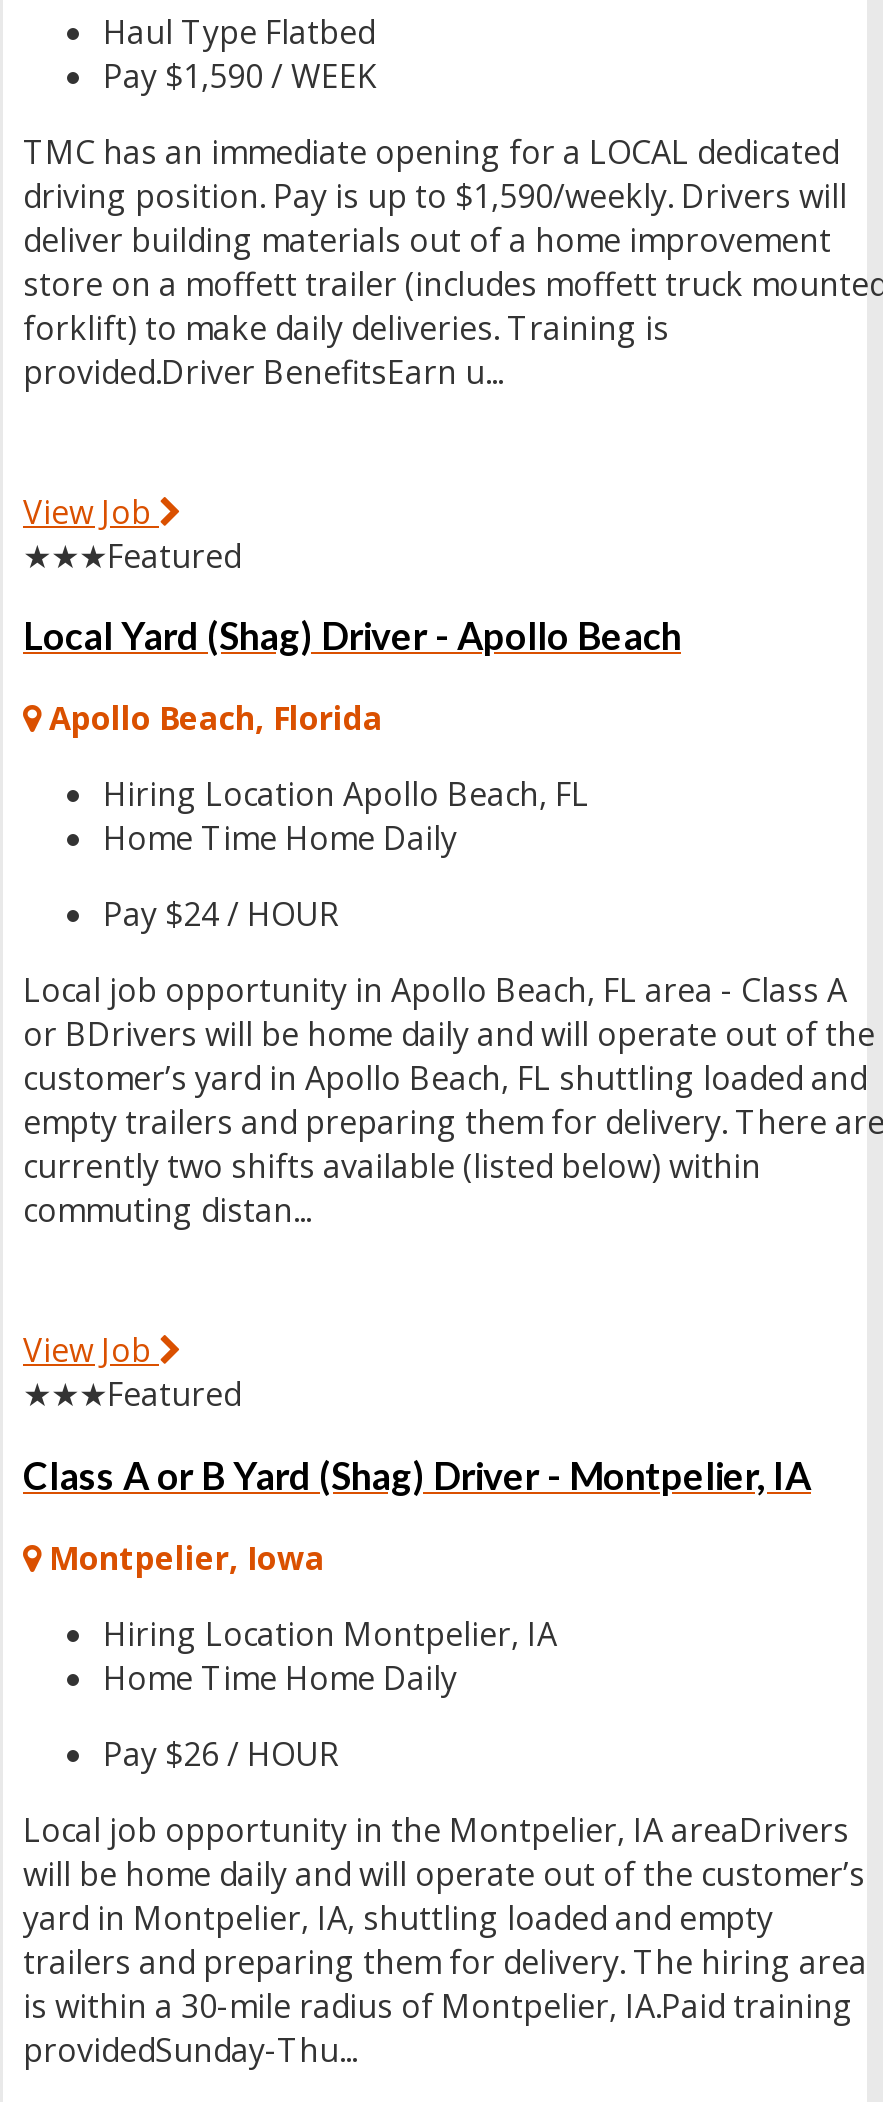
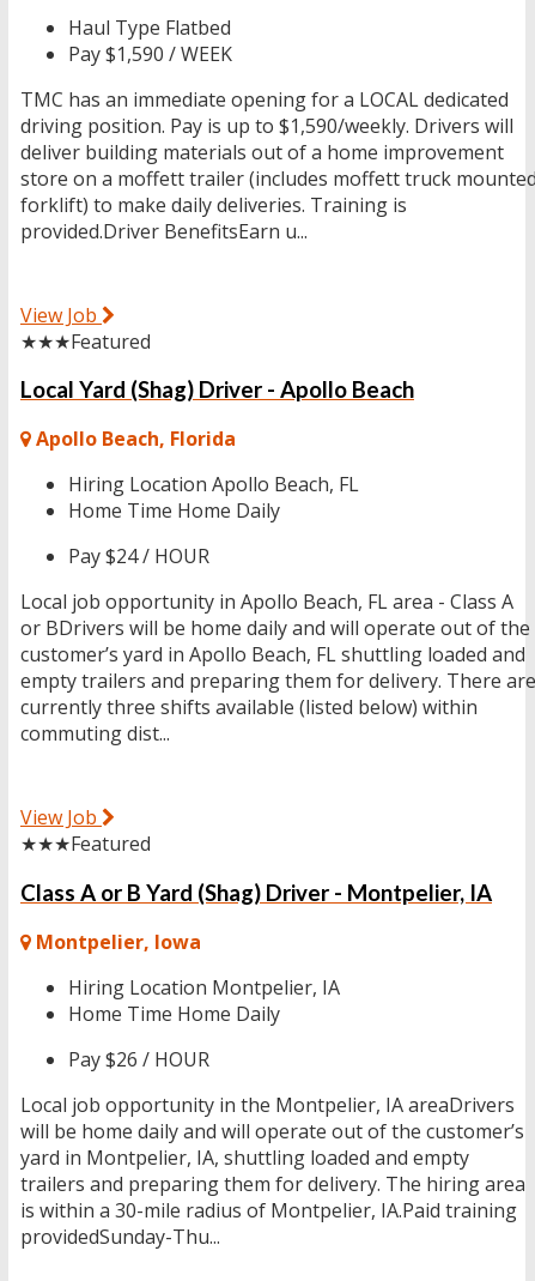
[23,1144,761,1188] currently two shifts available (listed below) within -> [20,694,478,720] currently three shifts available (listed below) within
[23,1188,311,1232] commuting distan... -> [20,720,170,747] commuting dist...

